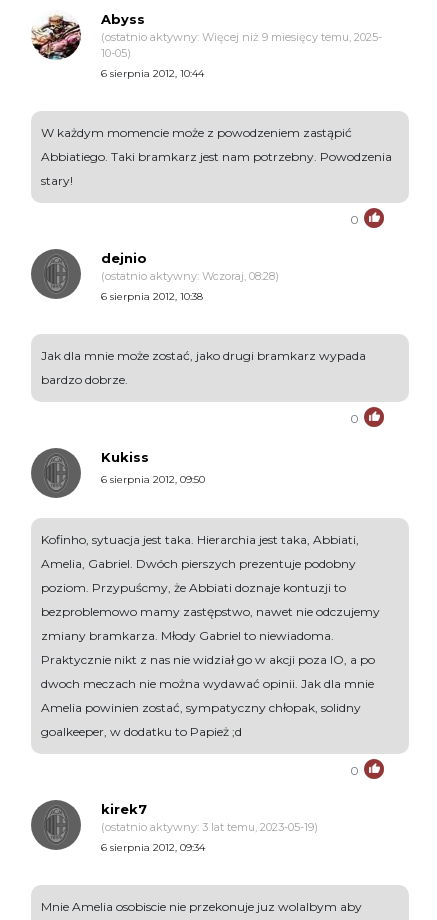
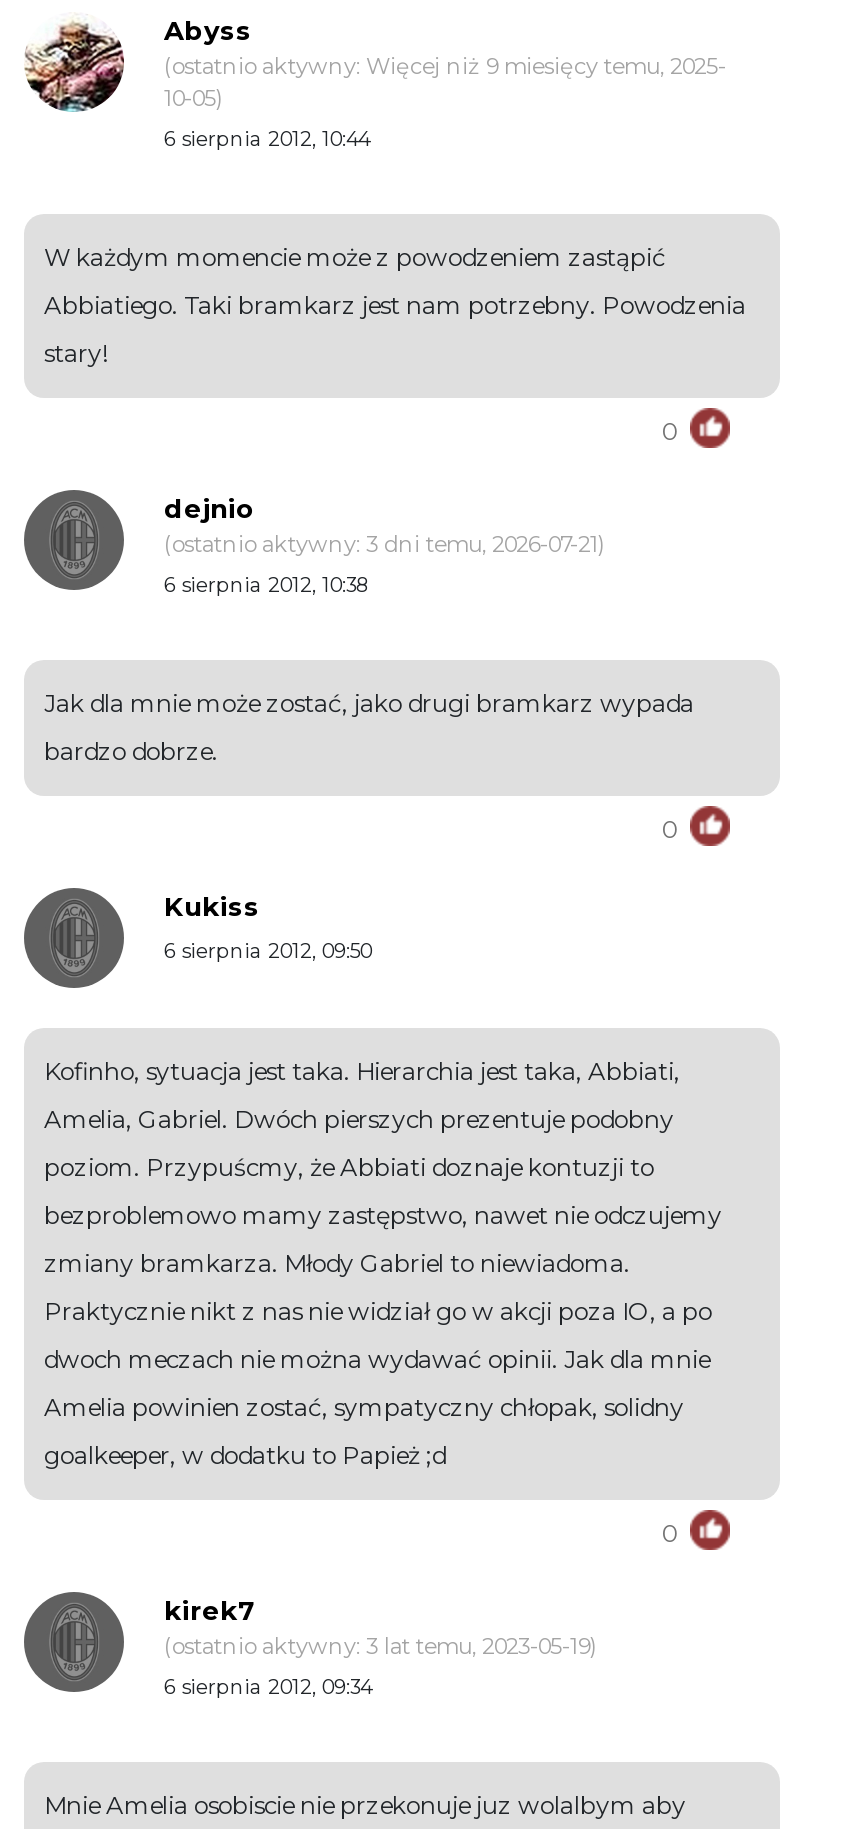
[101,269,279,283] (ostatnio aktywny: Wczoraj, 08:28) -> [164,530,606,558] (ostatnio aktywny: 3 dni temu, 2026-07-21)

